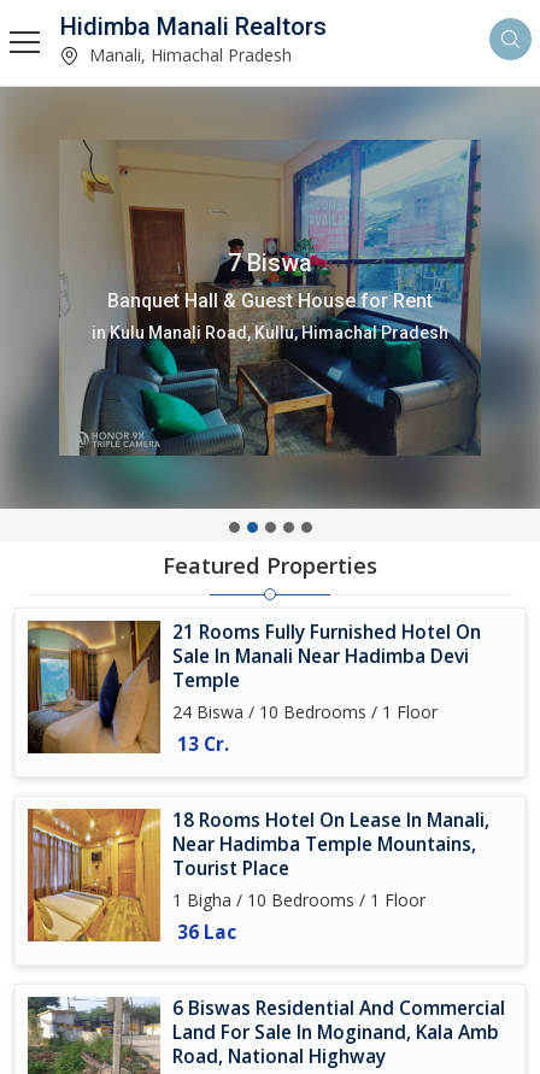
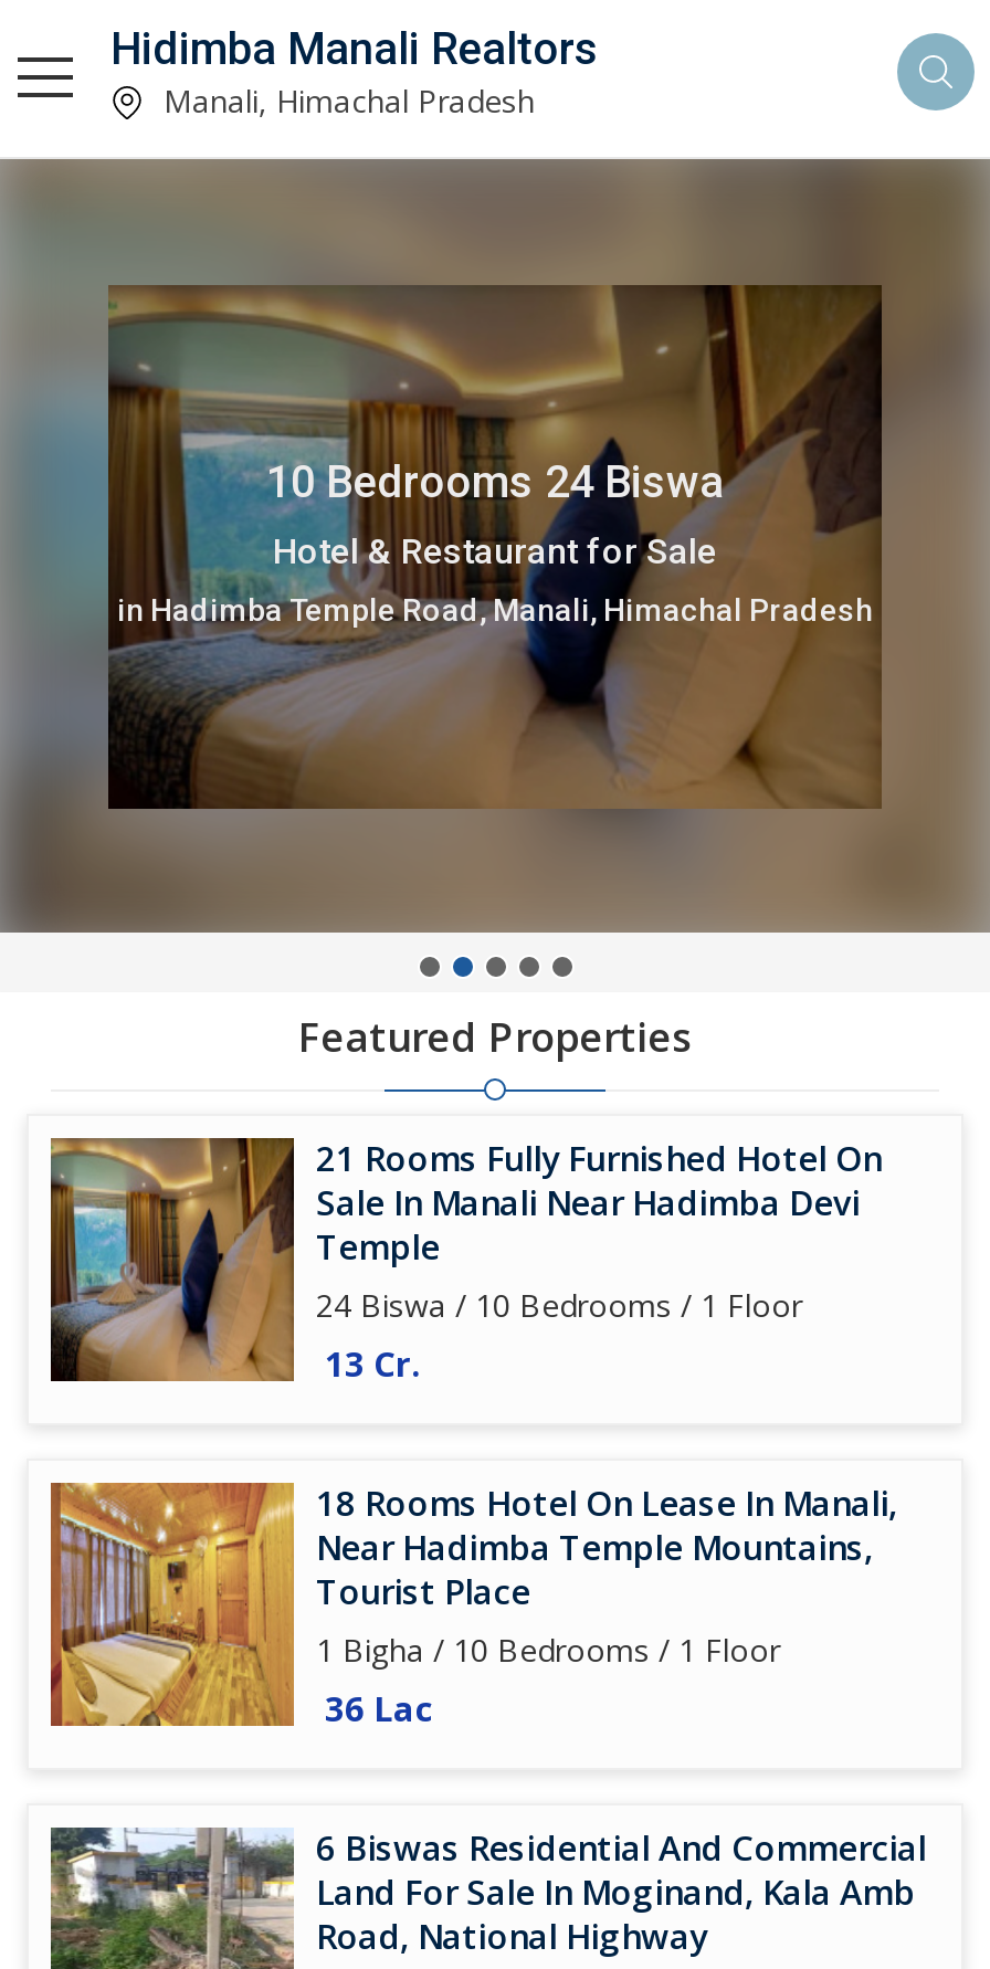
[4,87,536,507] [image] | 7 Biswa | Banquet Hall & Guest House for Rent -> [7,159,983,933] [image] | 10 Bedrooms 24 Biswa | Hotel & Restaurant for Sale
[92,323,448,342] in Kulu Manali Road, Kullu, Himachal Pradesh -> [117,592,873,628] in Hadimba Temple Road, Manali, Himachal Pradesh

